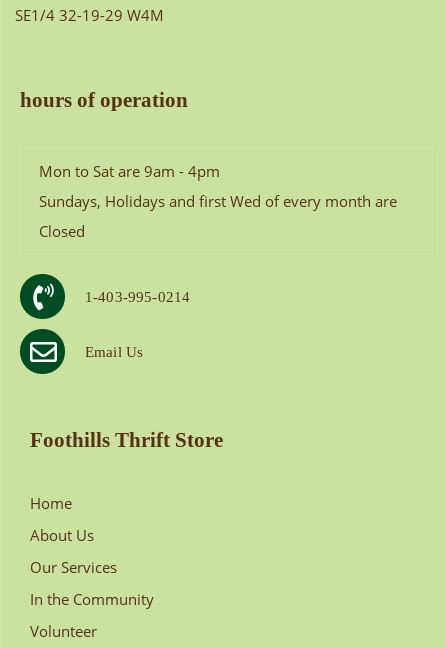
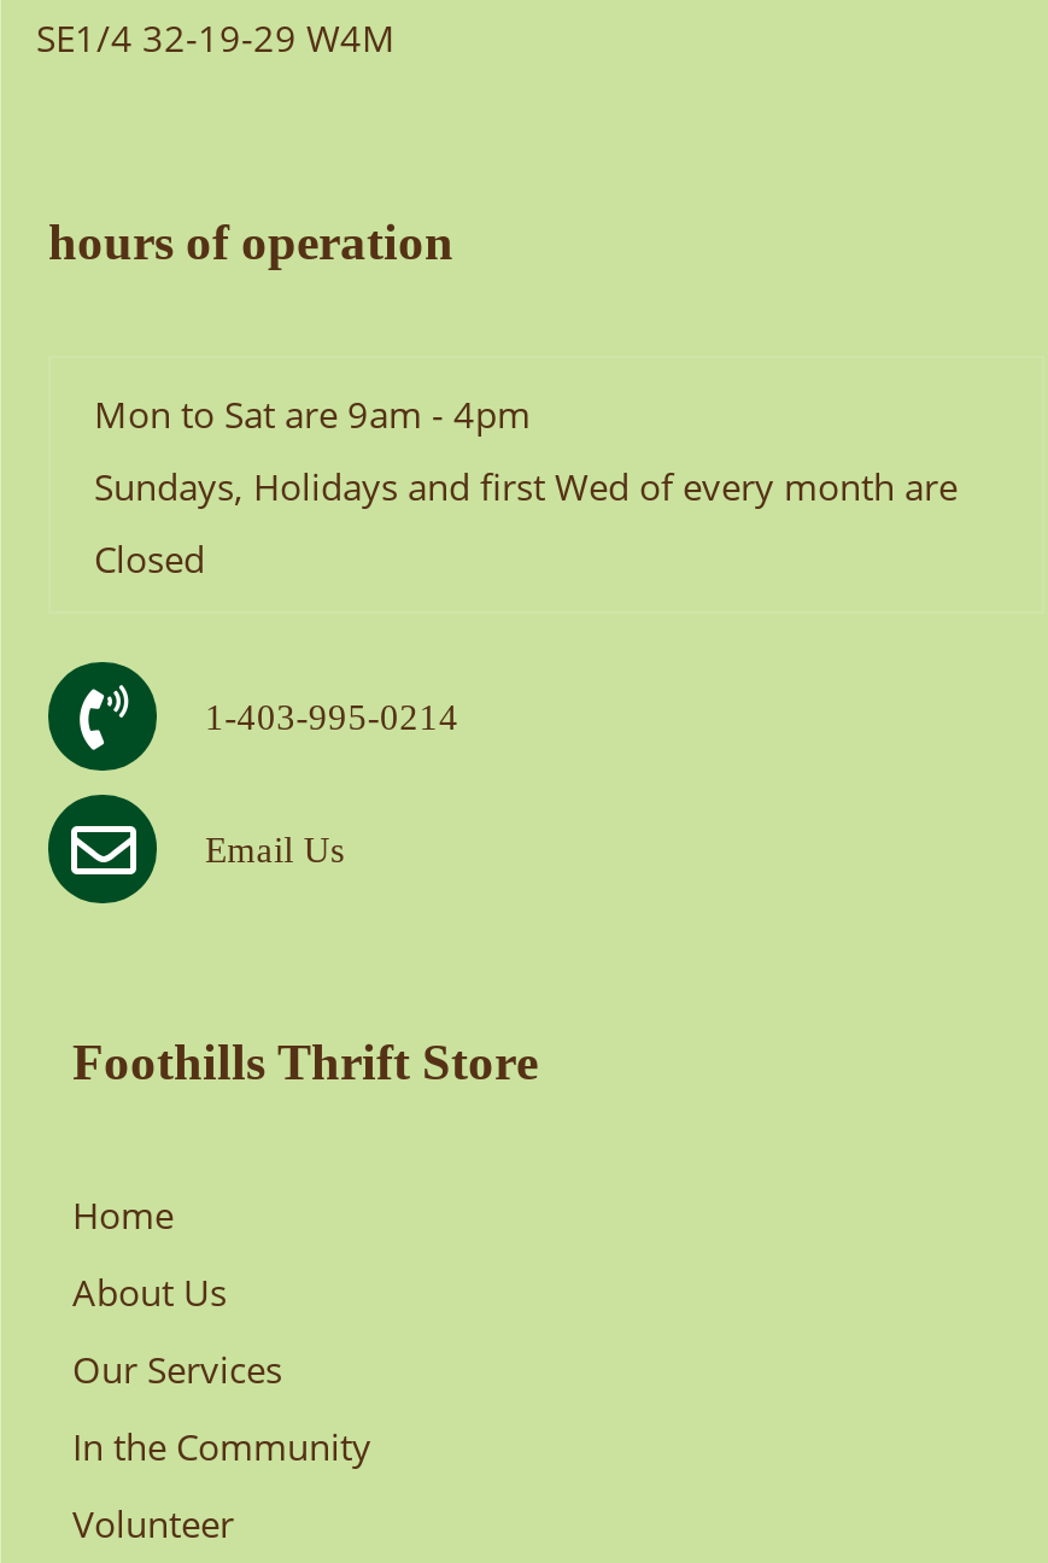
[26,328,59,375] [image] -> [60,823,145,907] [image]

